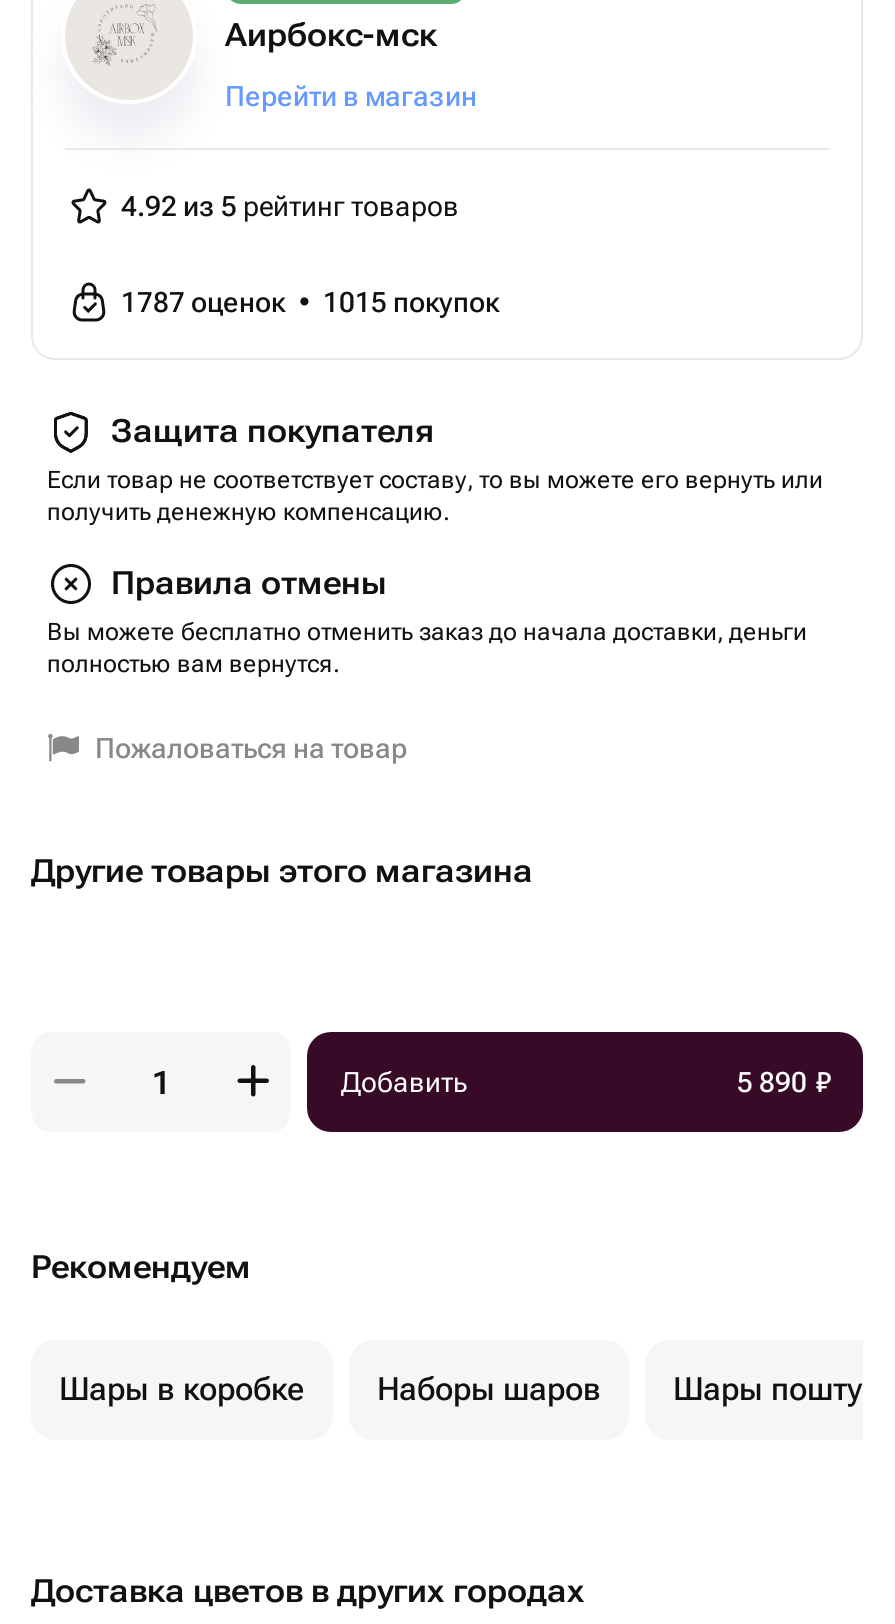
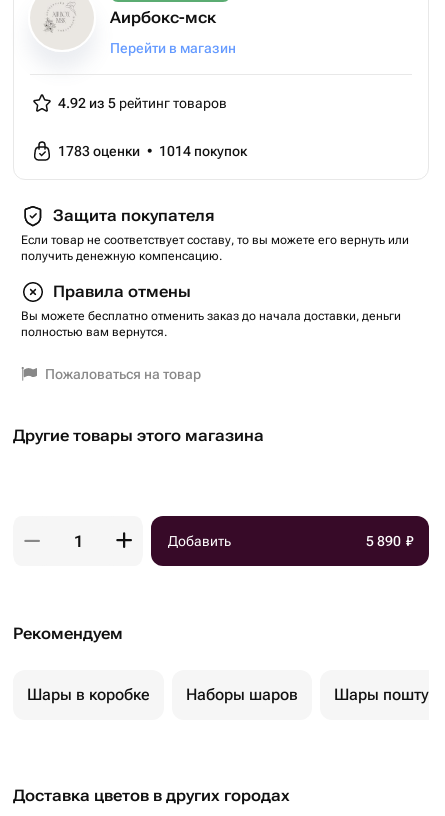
[121,286,499,318] 1787 оценок • 1015 покупок -> [58,143,247,159] 1783 оценки • 1014 покупок

